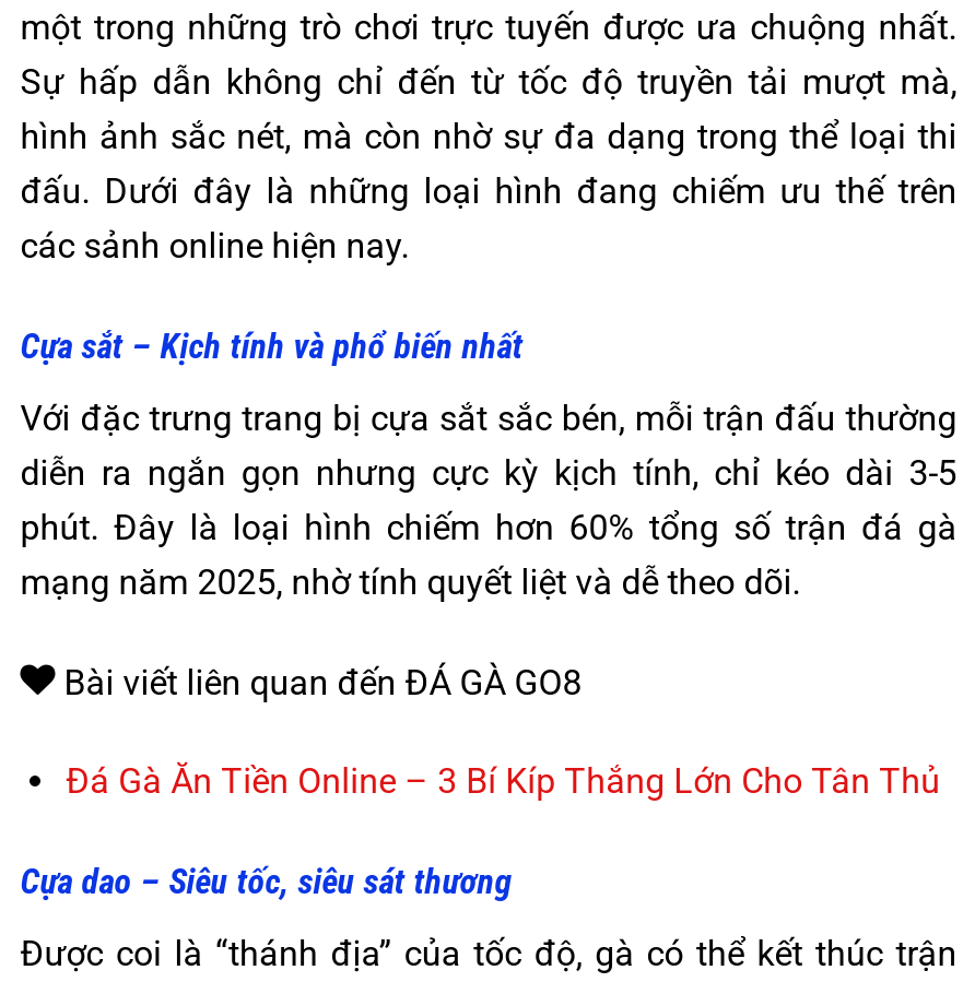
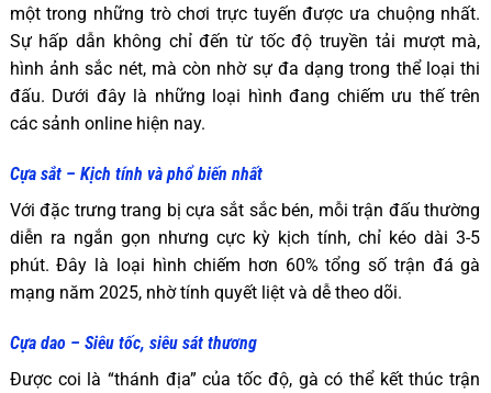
[55,661,940,803] Bài viết liên quan đến ĐÁ GÀ GO8 | Đá Gà Ăn Tiền Online – 3 Bí Kíp Thắng Lớn Cho Tân Thủ -> none

